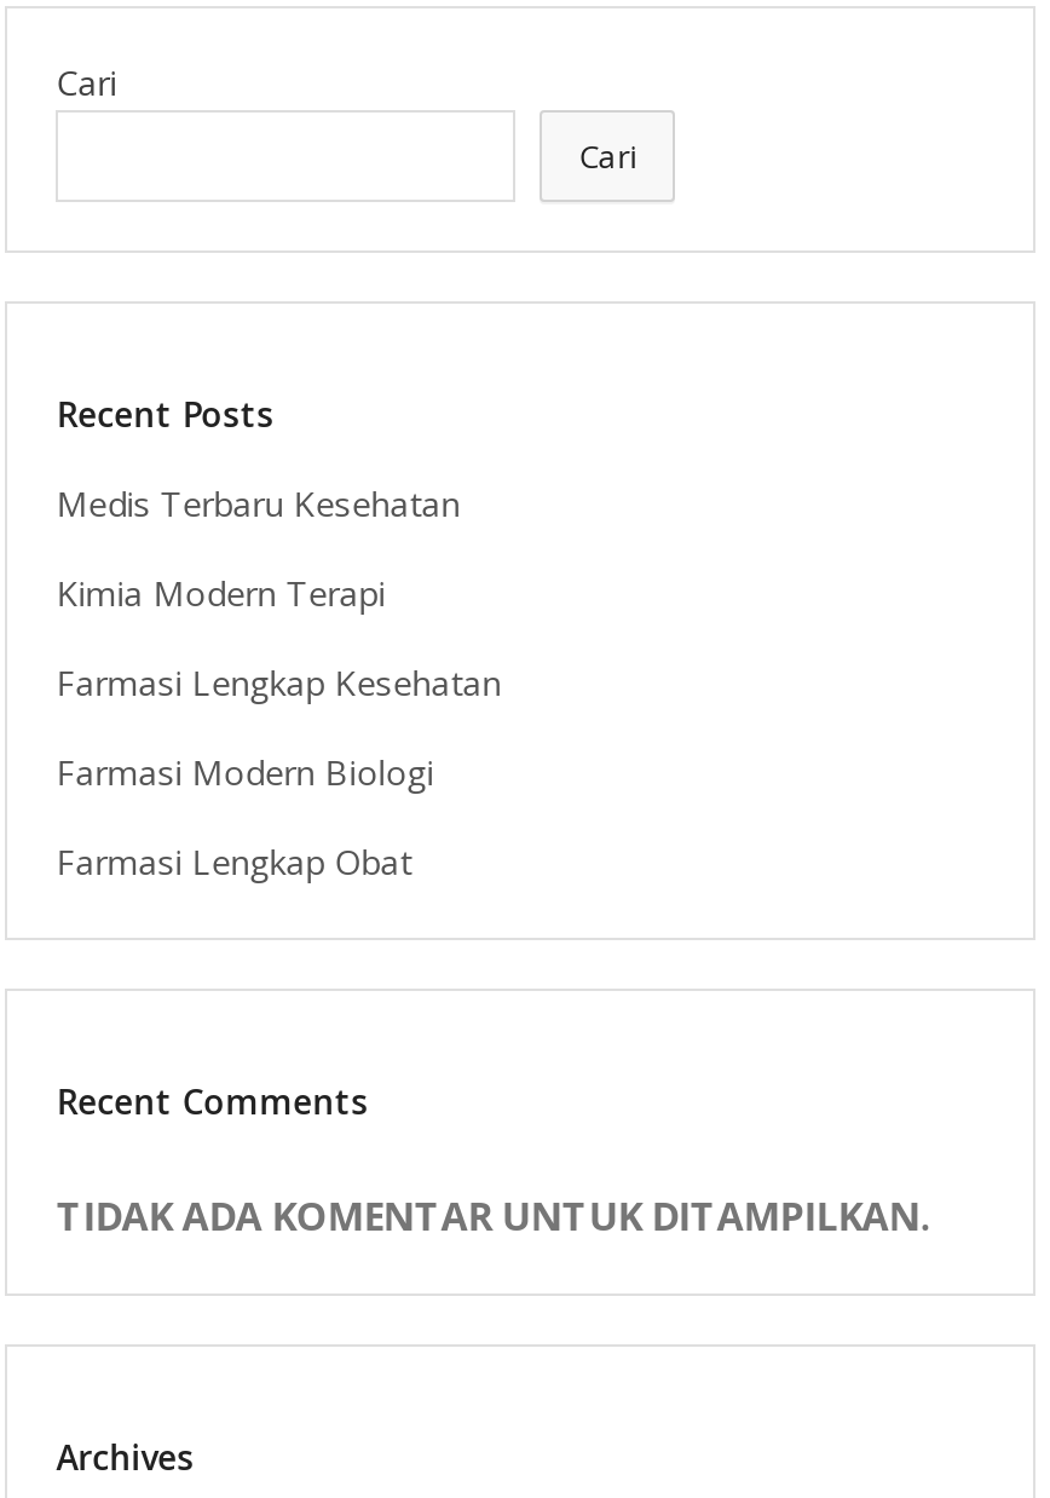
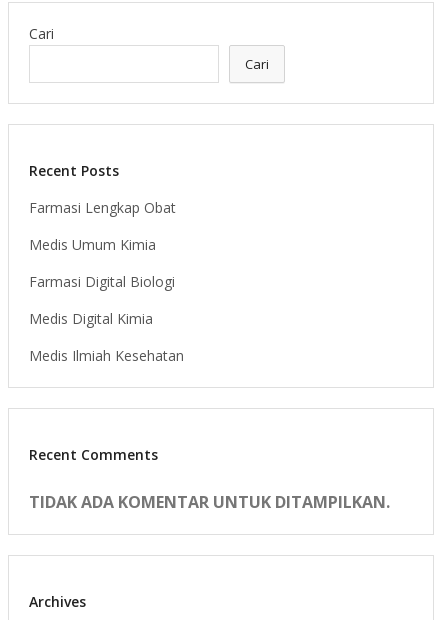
[56,482,501,797] Medis Terbaru Kesehatan | Kimia Modern Terapi | Farmasi Lengkap Kesehatan | Farmasi Modern Biologi -> none
moved [56,840,412,886] -> [29,198,176,217]: Farmasi Lengkap Obat
none -> [29,235,184,365] Medis Umum Kimia | Farmasi Digital Biologi | Medis Digital Kimia | Medis Ilmiah Kesehatan

